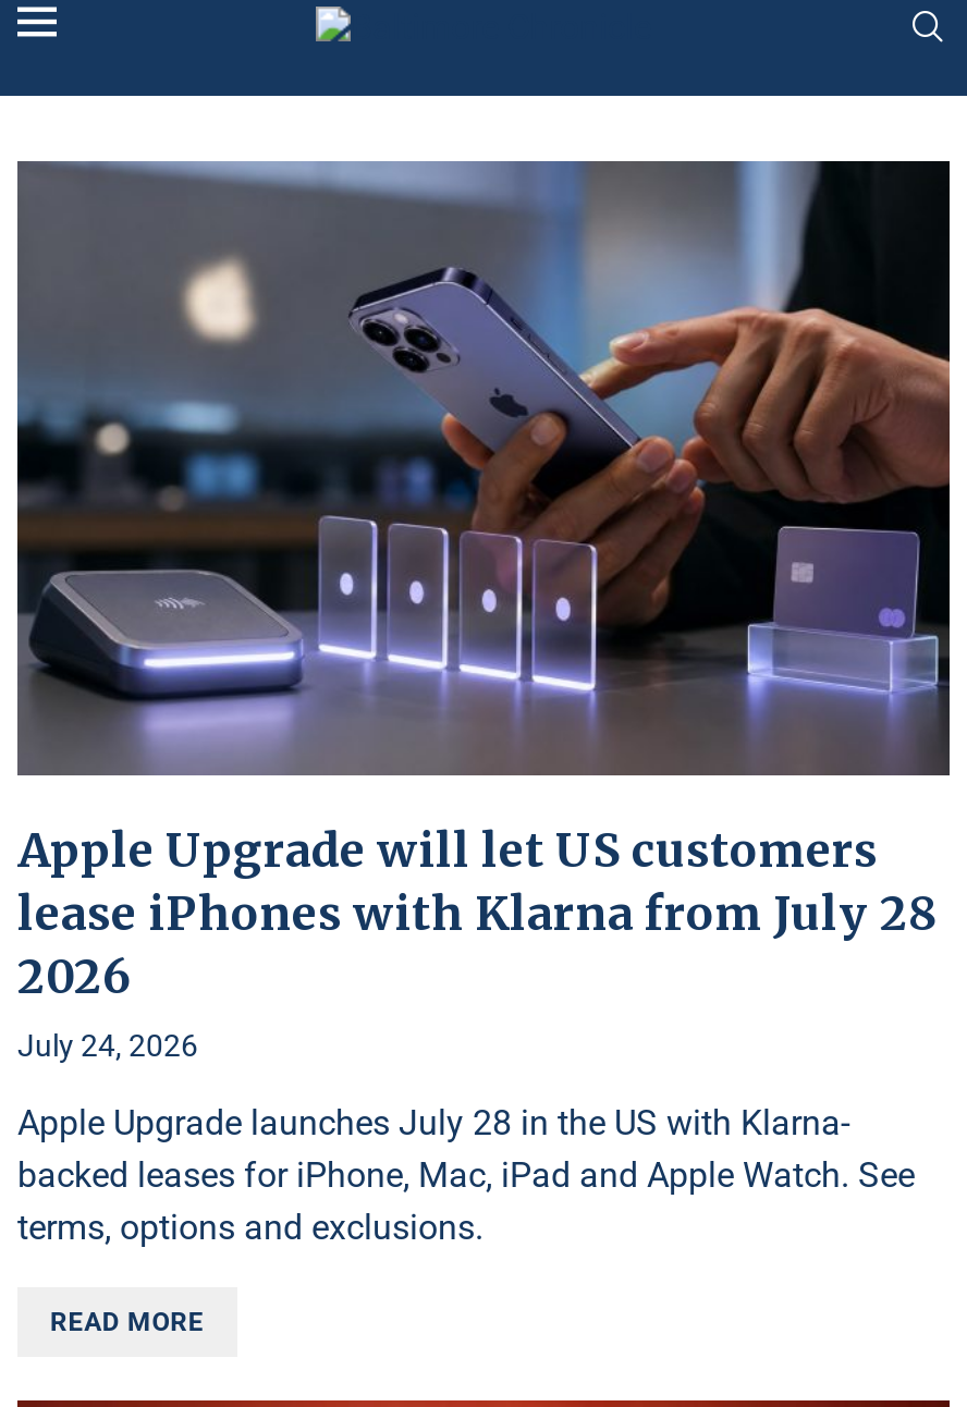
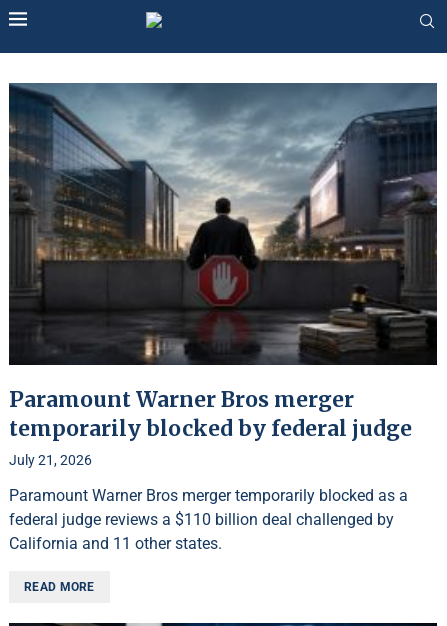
[17,161,952,1064] [image] | Apple Upgrade will let US customers | lease iPhones with Klarna from July 28 | 2026 | July 24, 2026 -> [9,82,438,468] [image] | Paramount Warner Bros merger | temporarily blocked by federal judge | July 21, 2026
[17,1103,915,1249] Apple Upgrade launches July 28 in the US with Klarna- | backed leases for iPhone, Mac, iPad and Apple Watch. See | terms, options and exclusions. -> [9,486,408,553] Paramount Warner Bros merger temporarily blocked as a | federal judge reviews a $110 billion deal challenged by | California and 11 other states.

